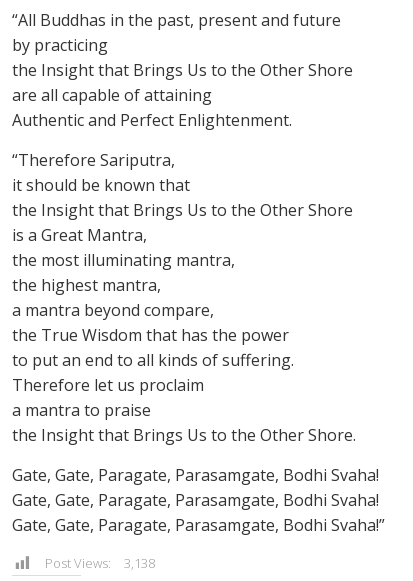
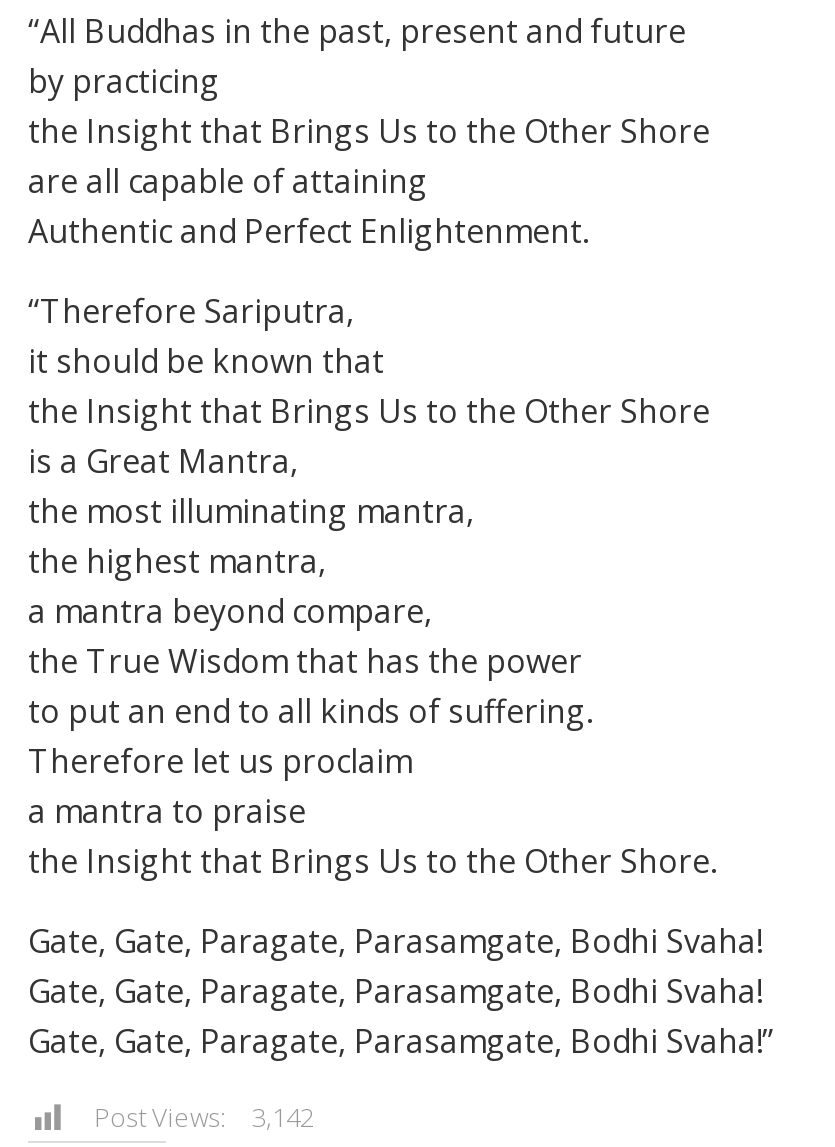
[45,554,155,572] Post Views: 3,138 -> [94,1099,314,1135] Post Views: 3,142

